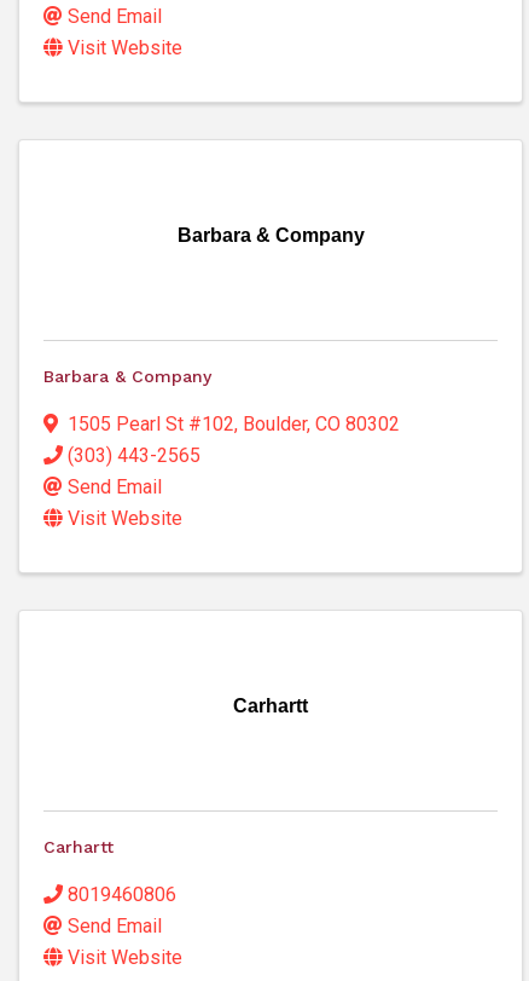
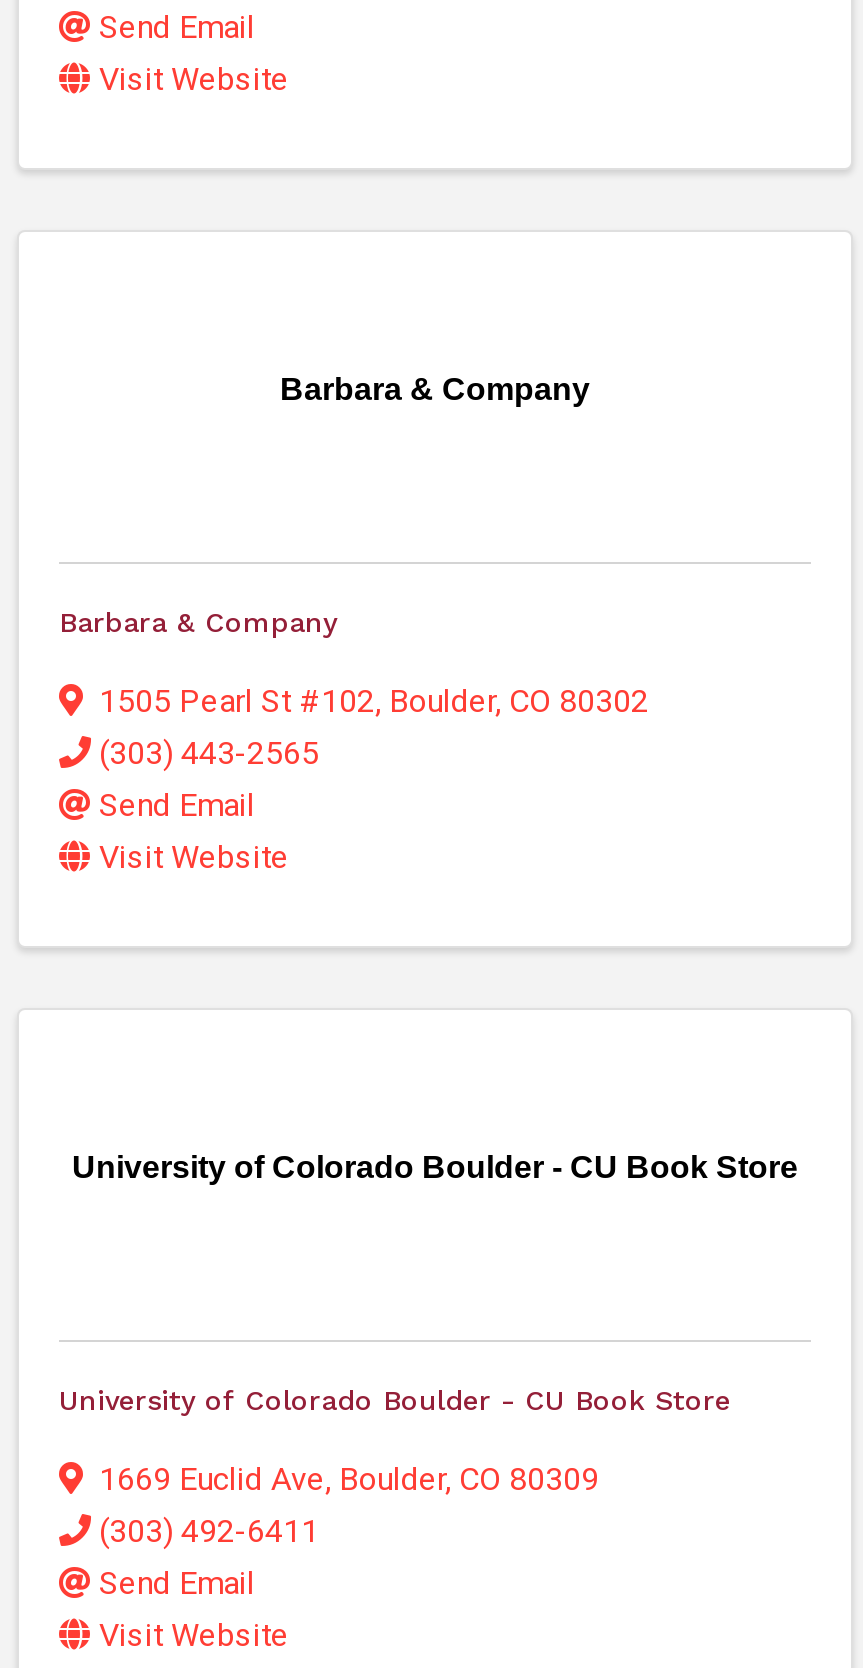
[233,696,308,717] Carhartt -> [72,1151,798,1185] University of Colorado Boulder - CU Book Store
[43,838,114,857] Carhartt -> [59,1385,731,1417] University of Colorado Boulder - CU Book Store
[68,884,176,906] 8019460806 -> [99,1461,599,1551] 1669 Euclid Ave, Boulder, CO 80309 | (303) 492-6411

